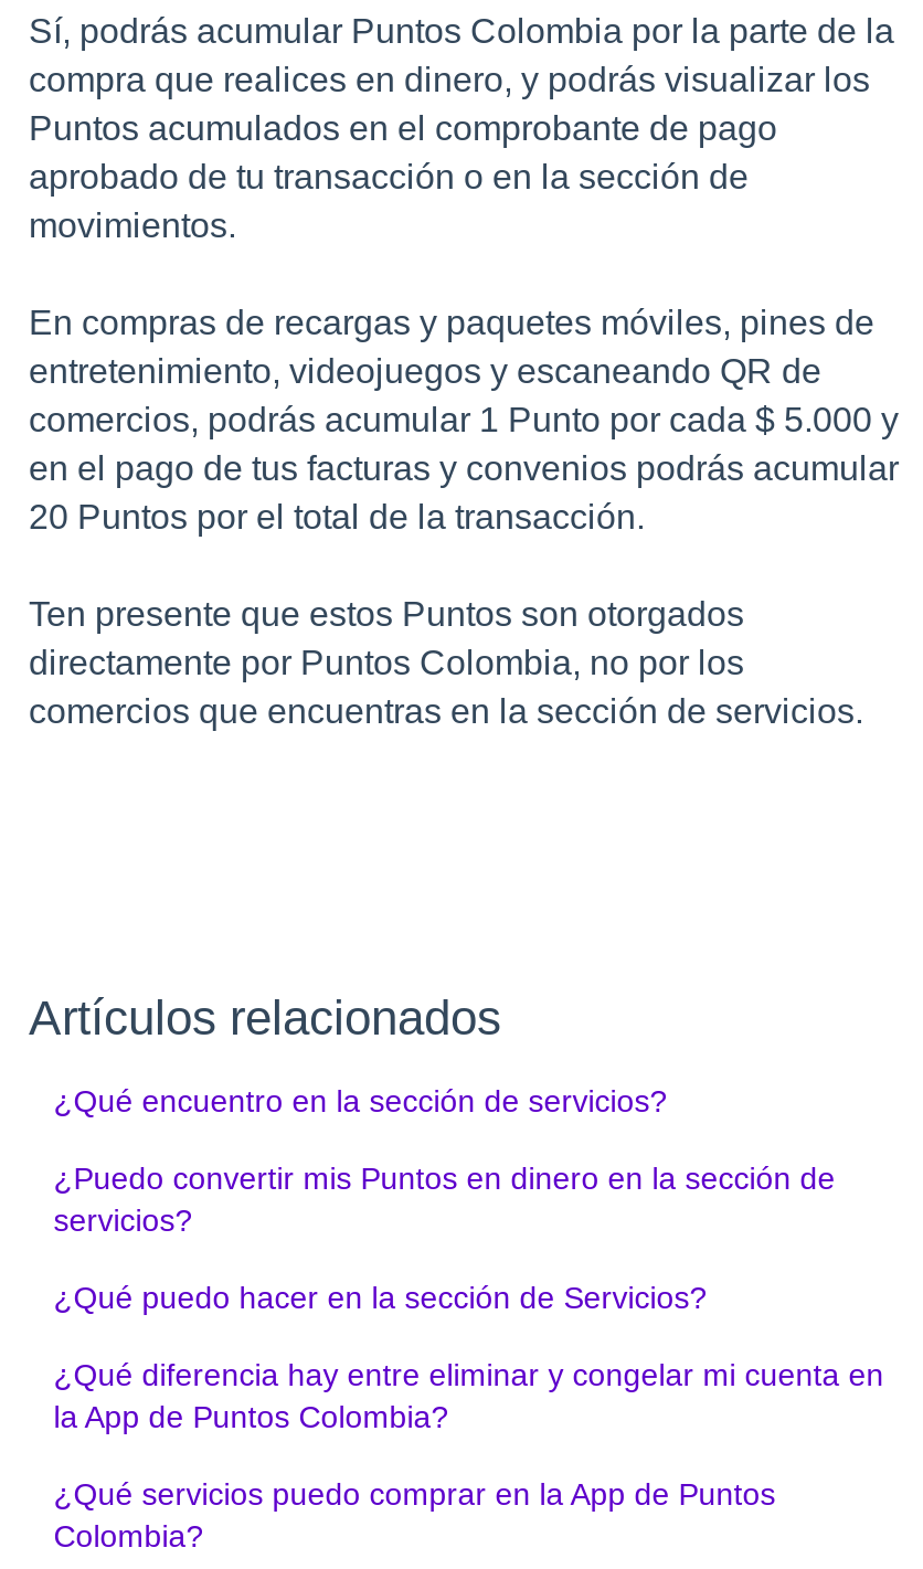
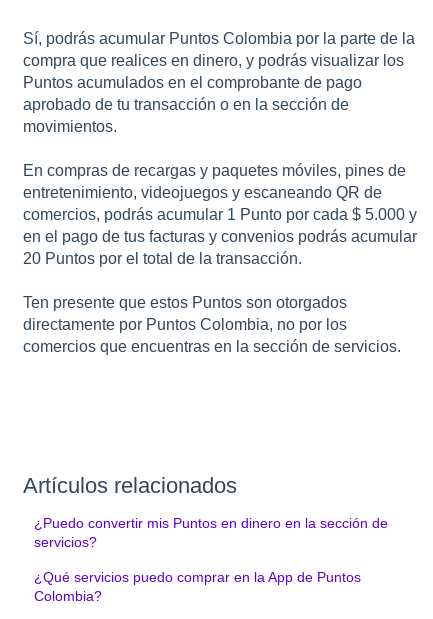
[53,1083,667,1118] ¿Qué encuentro en la sección de servicios? -> none
[53,1279,884,1434] ¿Qué puedo hacer en la sección de Servicios? | ¿Qué diferencia hay entre eliminar y congelar mi cuenta en | la App de Puntos Colombia? -> none

